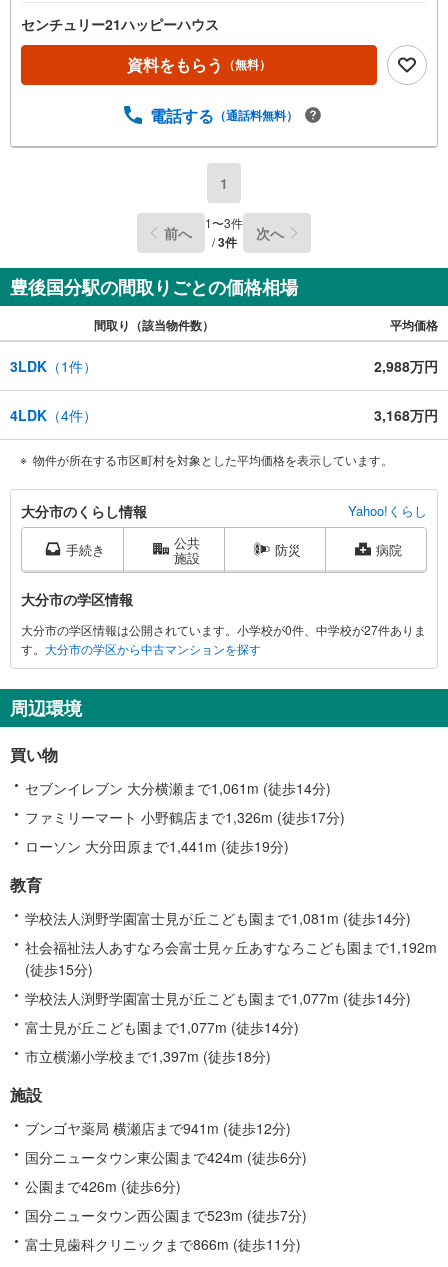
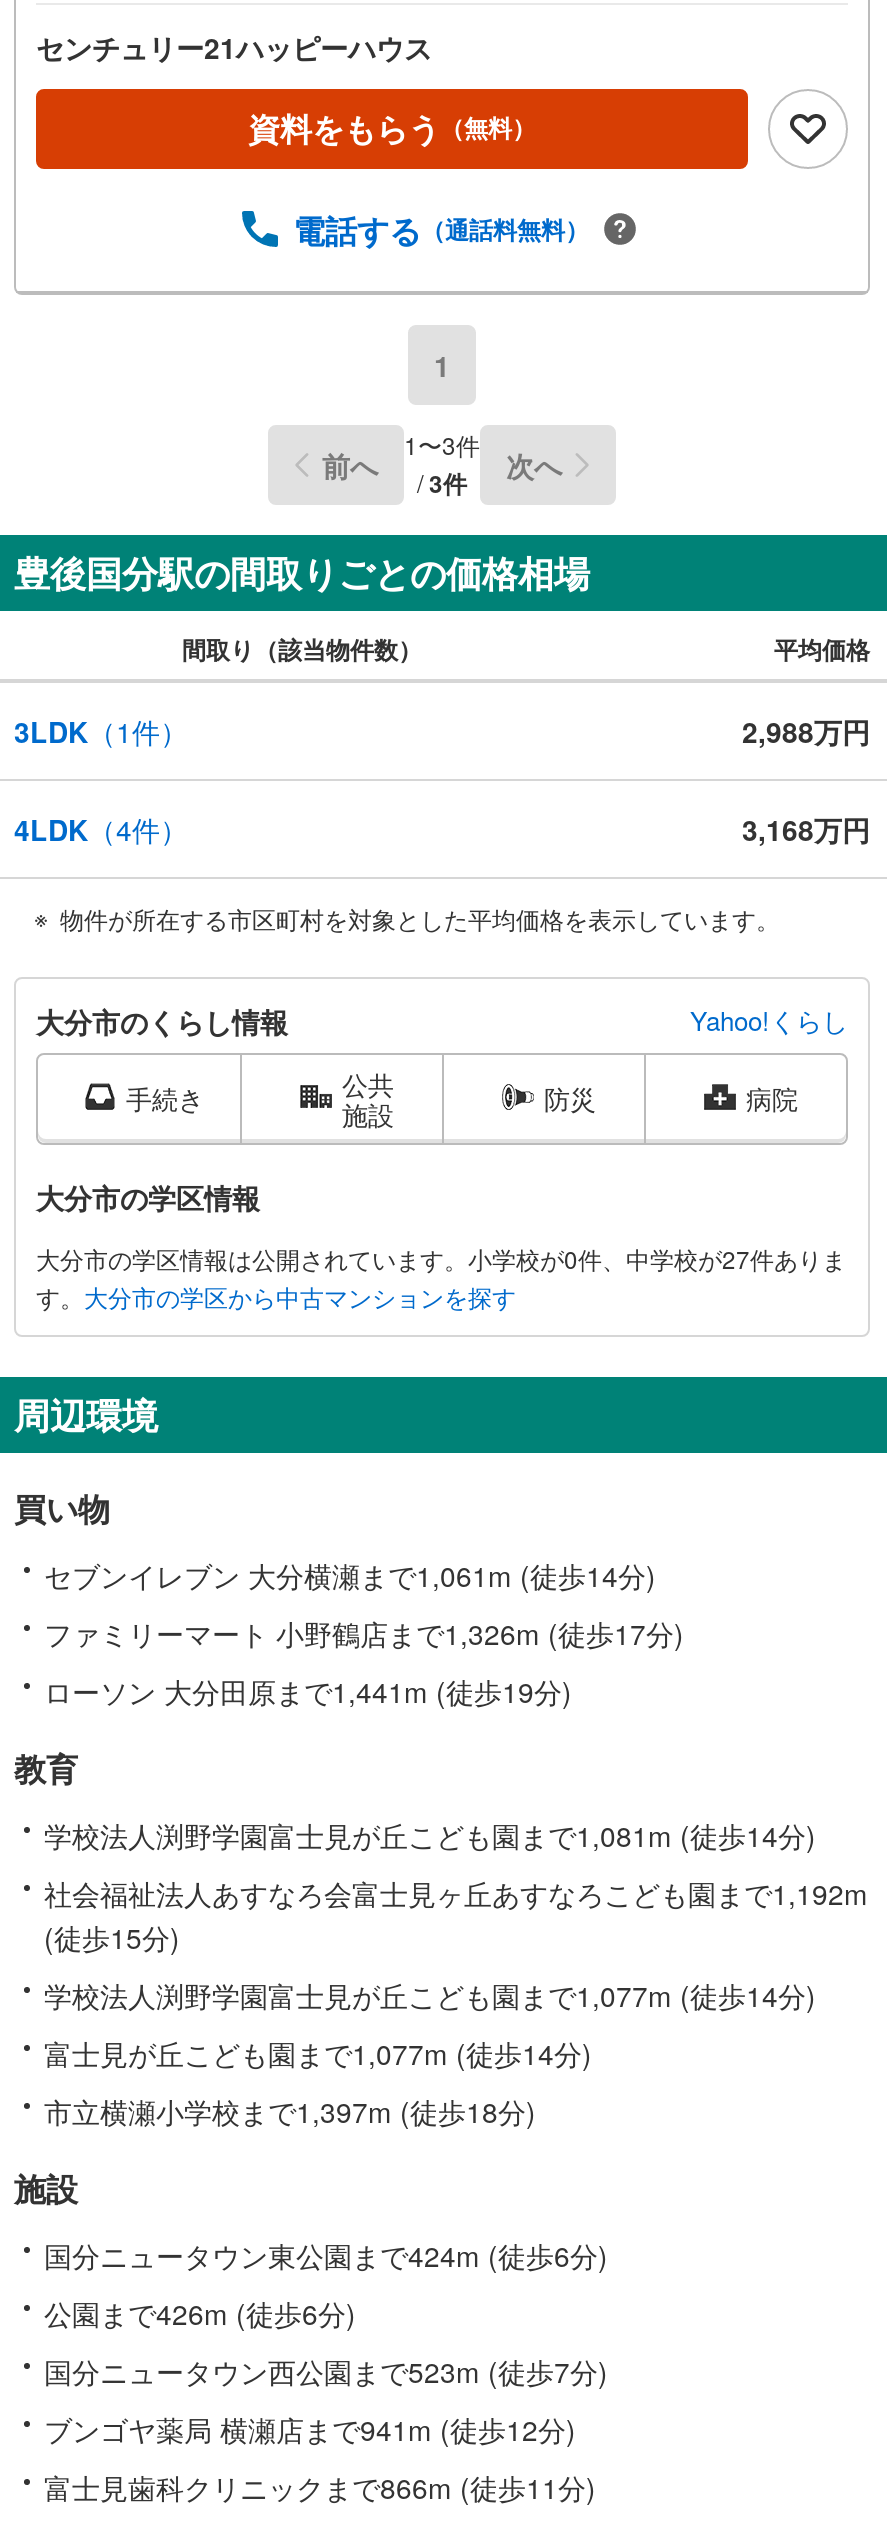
moved [25,1118,291,1138] -> [44,2409,576,2449]: ブンゴヤ薬局 横瀬店まで941m (徒歩12分)
moved [25,1147,307,1225] -> [44,2235,608,2391]: 国分ニュータウン東公園まで424m (徒歩6分) | 公園まで426m (徒歩6分) | 国分ニュータウン西公園まで523m (徒歩7分)

